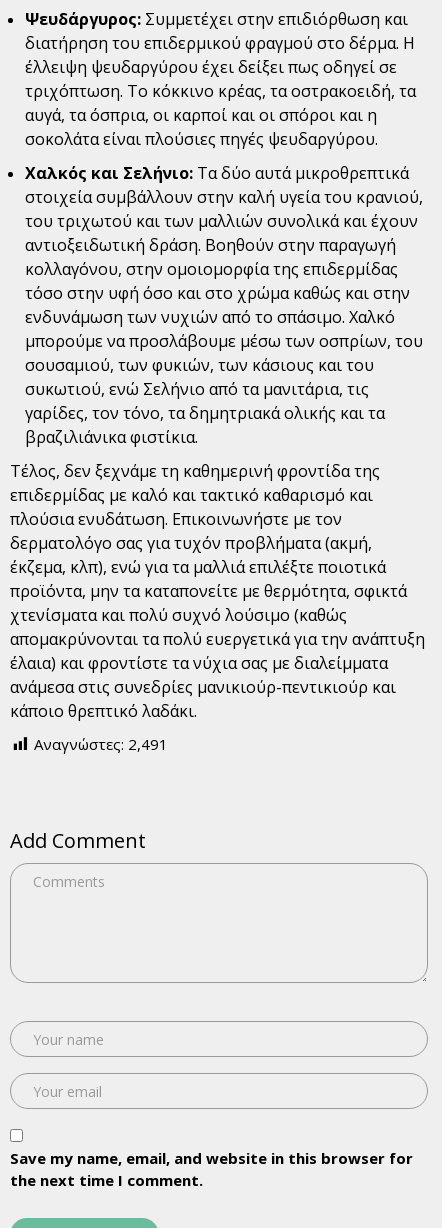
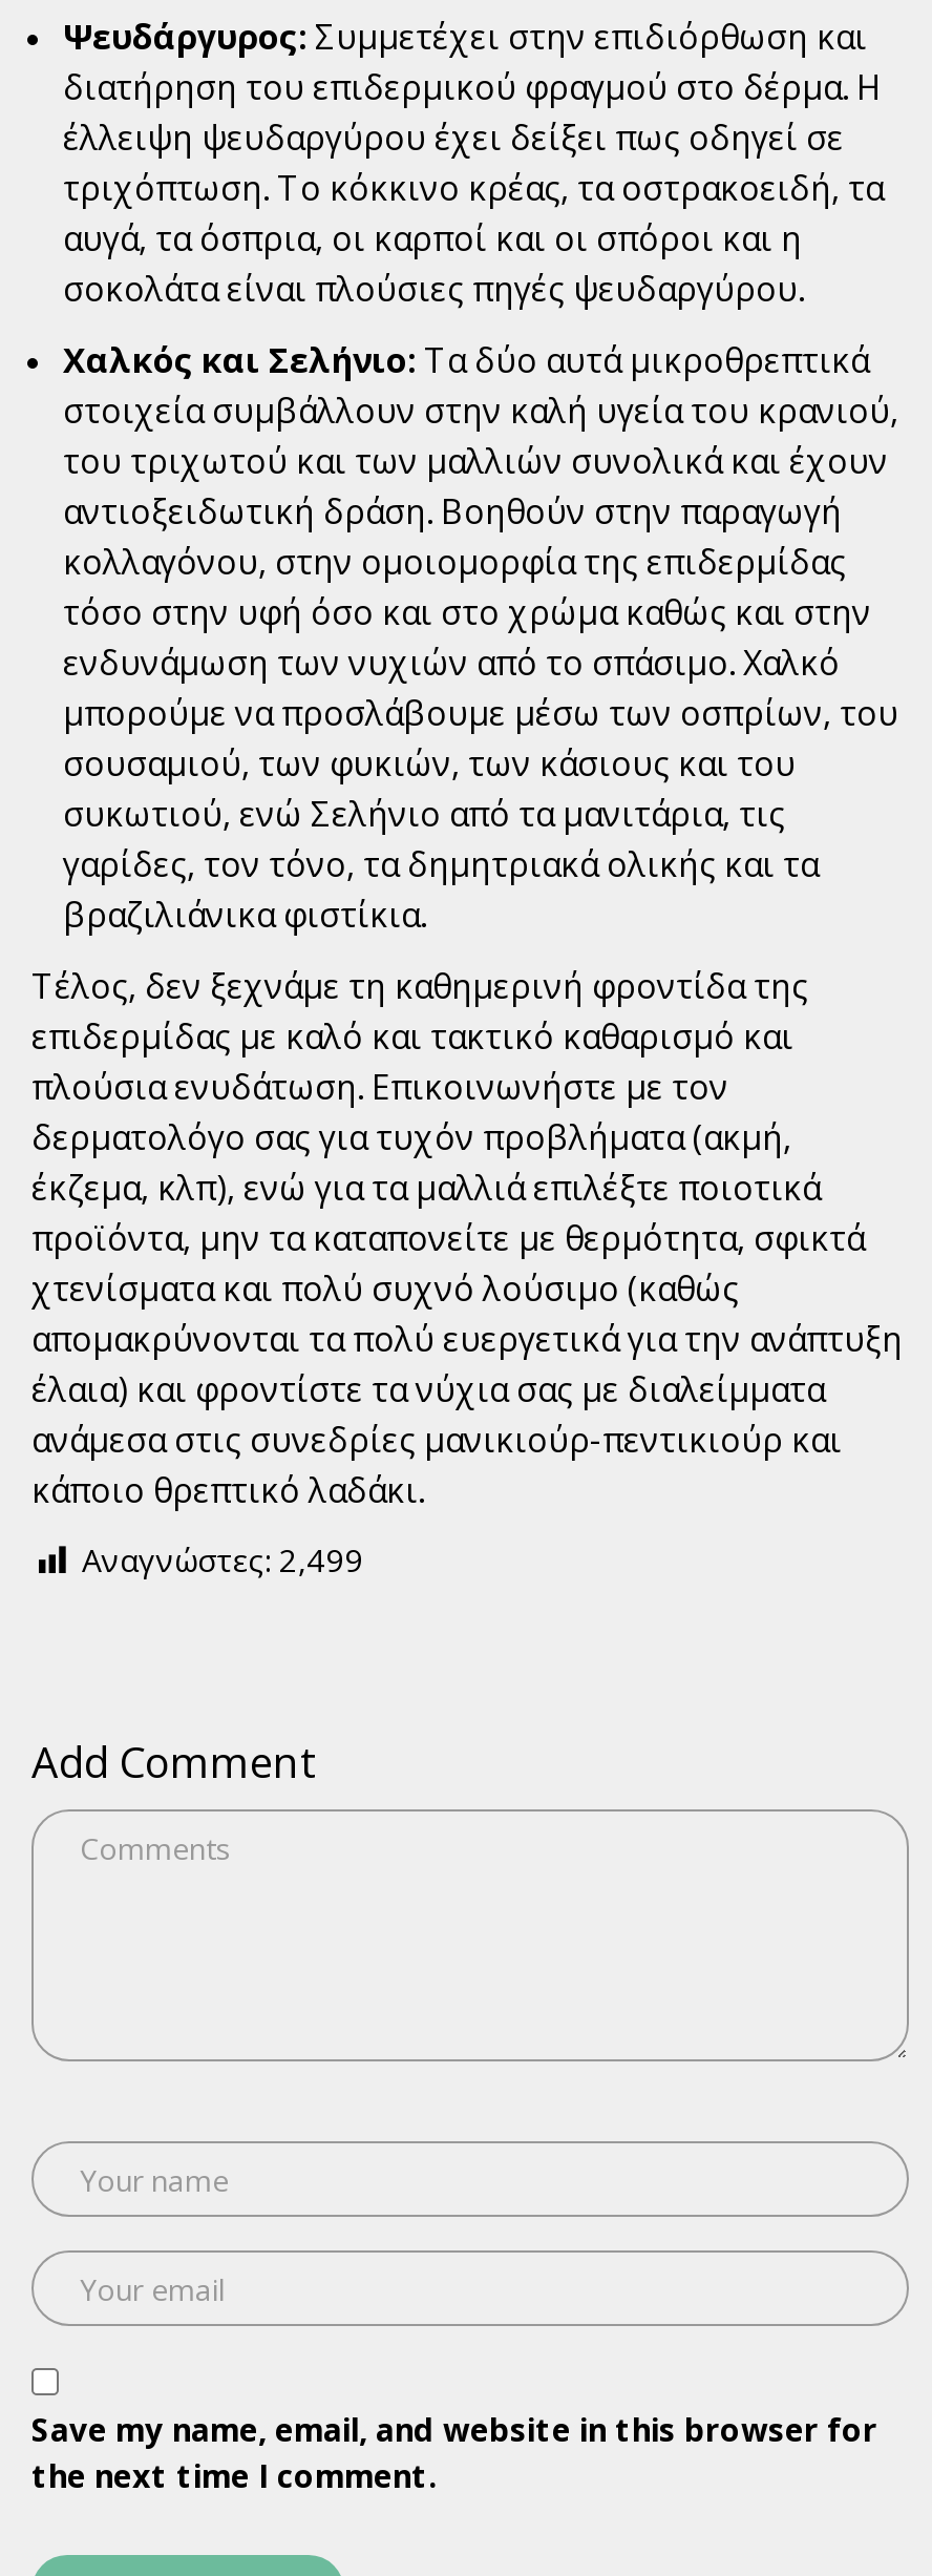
[34,734,168,754] Αναγνώστες: 2,491 -> [82,1538,363,1580] Αναγνώστες: 2,499

